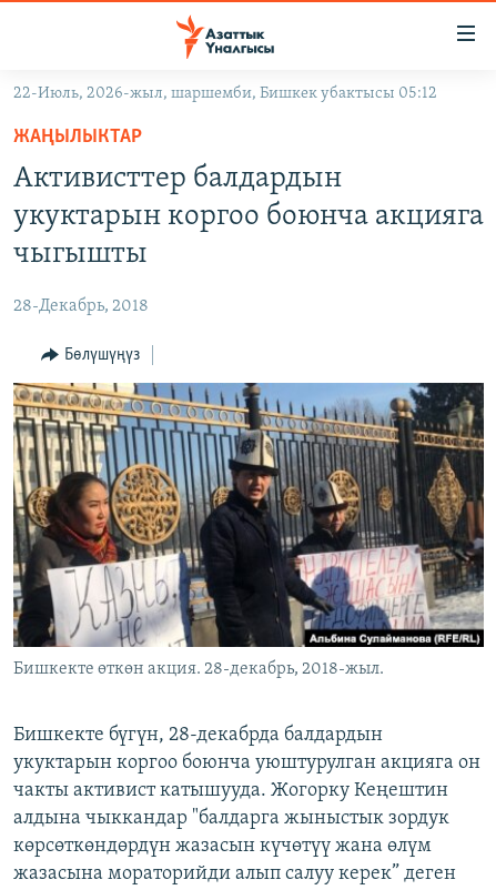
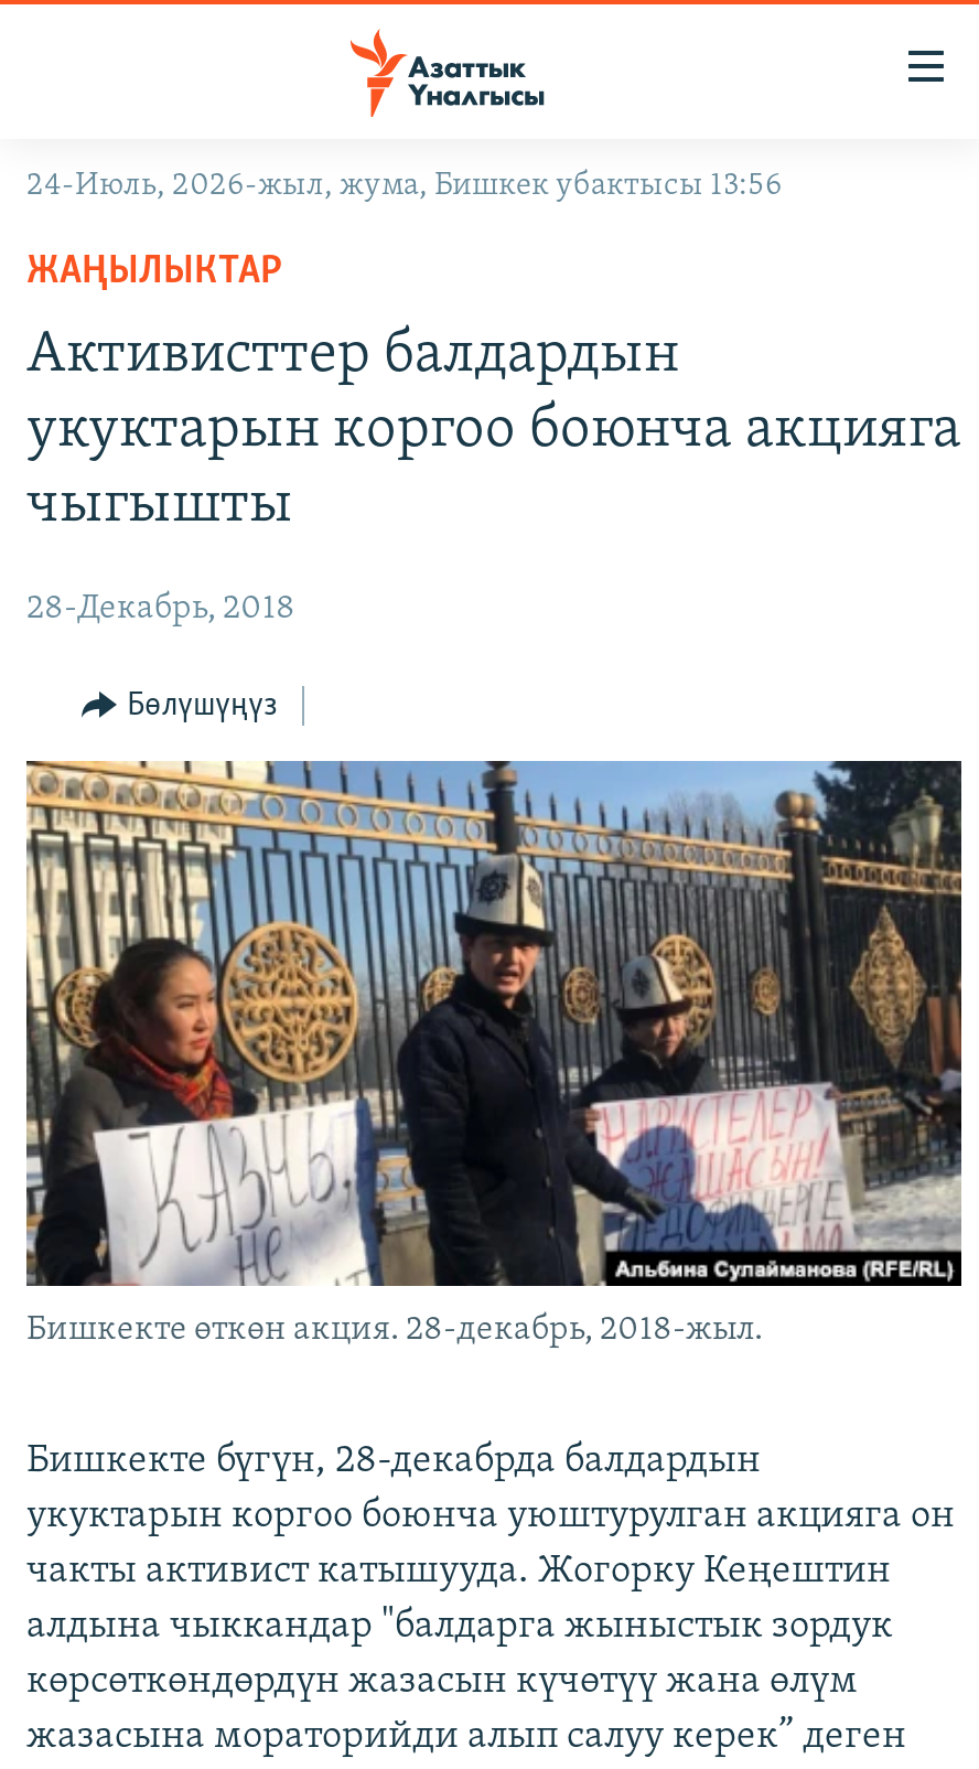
[13,85,437,102] 22-Июль, 2026-жыл, шаршемби, Бишкек убактысы 05:12 -> [26,170,783,203] 24-Июль, 2026-жыл, жума, Бишкек убактысы 13:56

